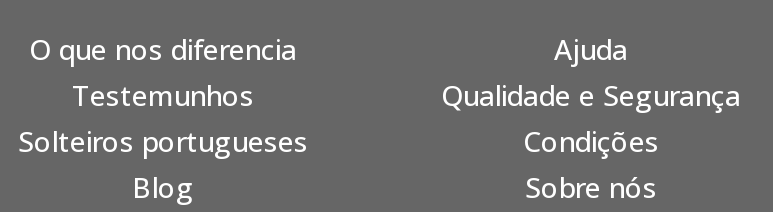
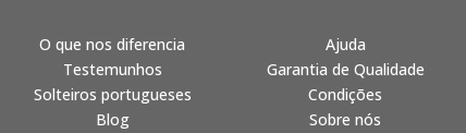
[441,76,741,114] Qualidade e Segurança -> [266,59,424,79] Garantia de Qualidade

